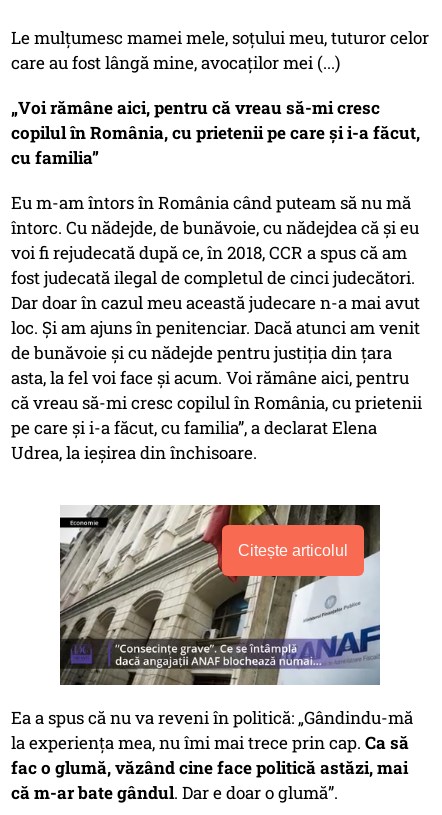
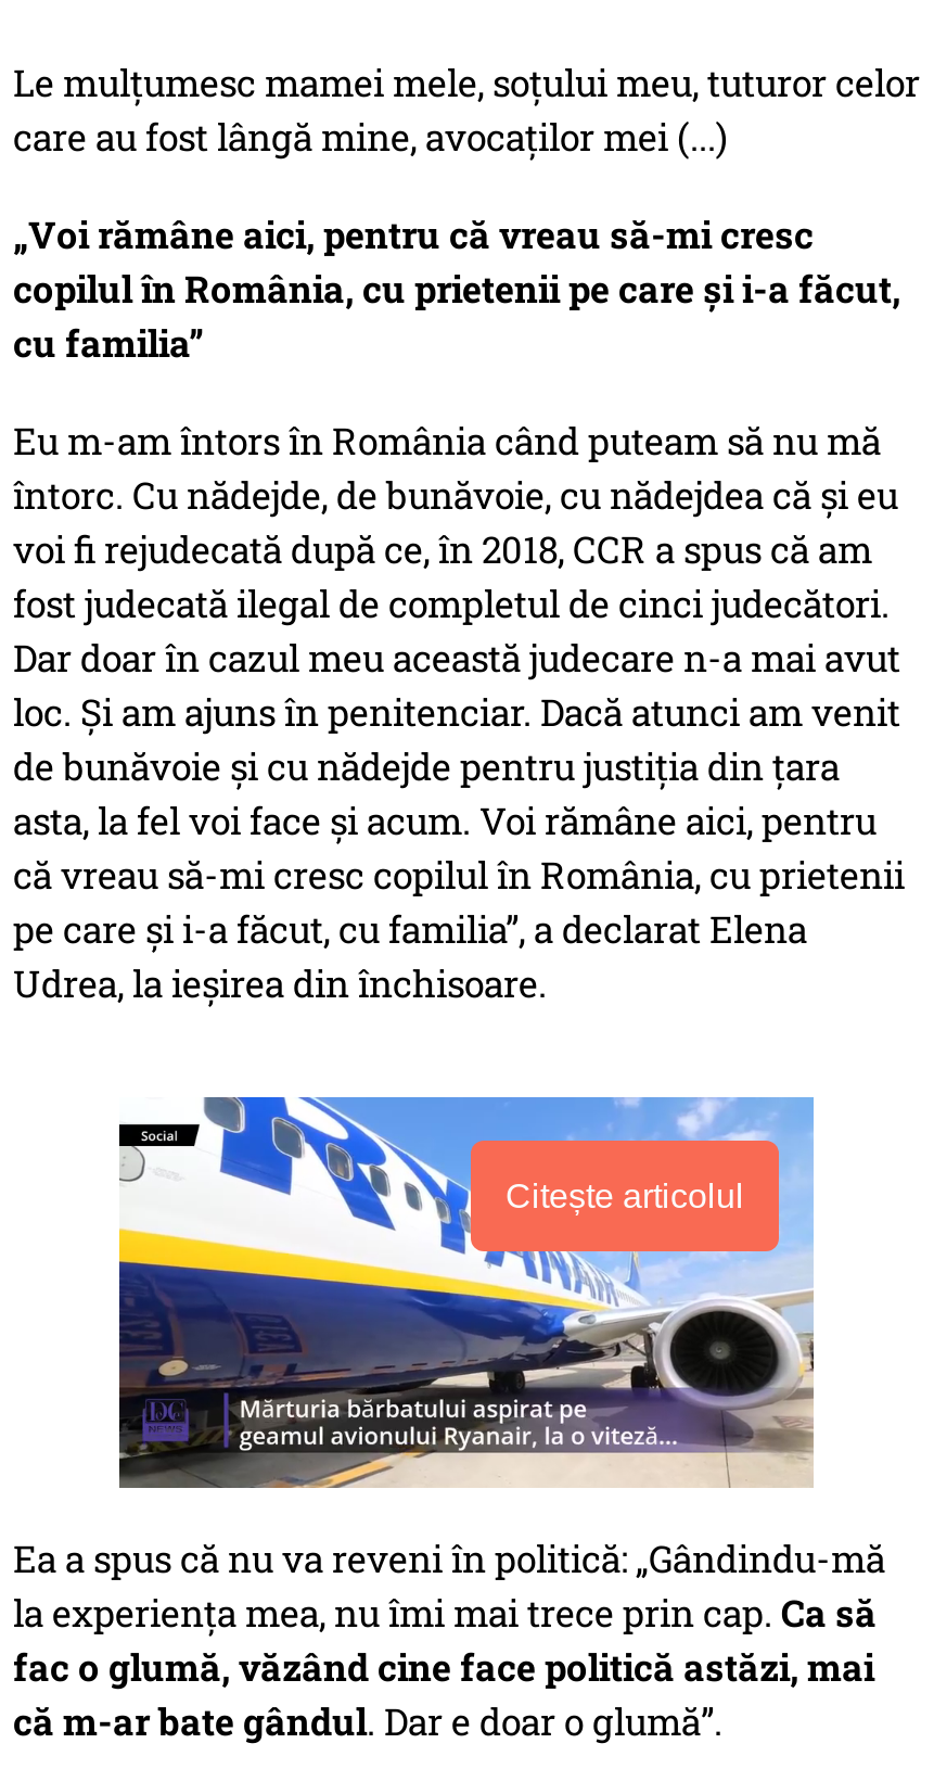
[59,504,381,686] [image] -> [117,1095,816,1490] [image]

